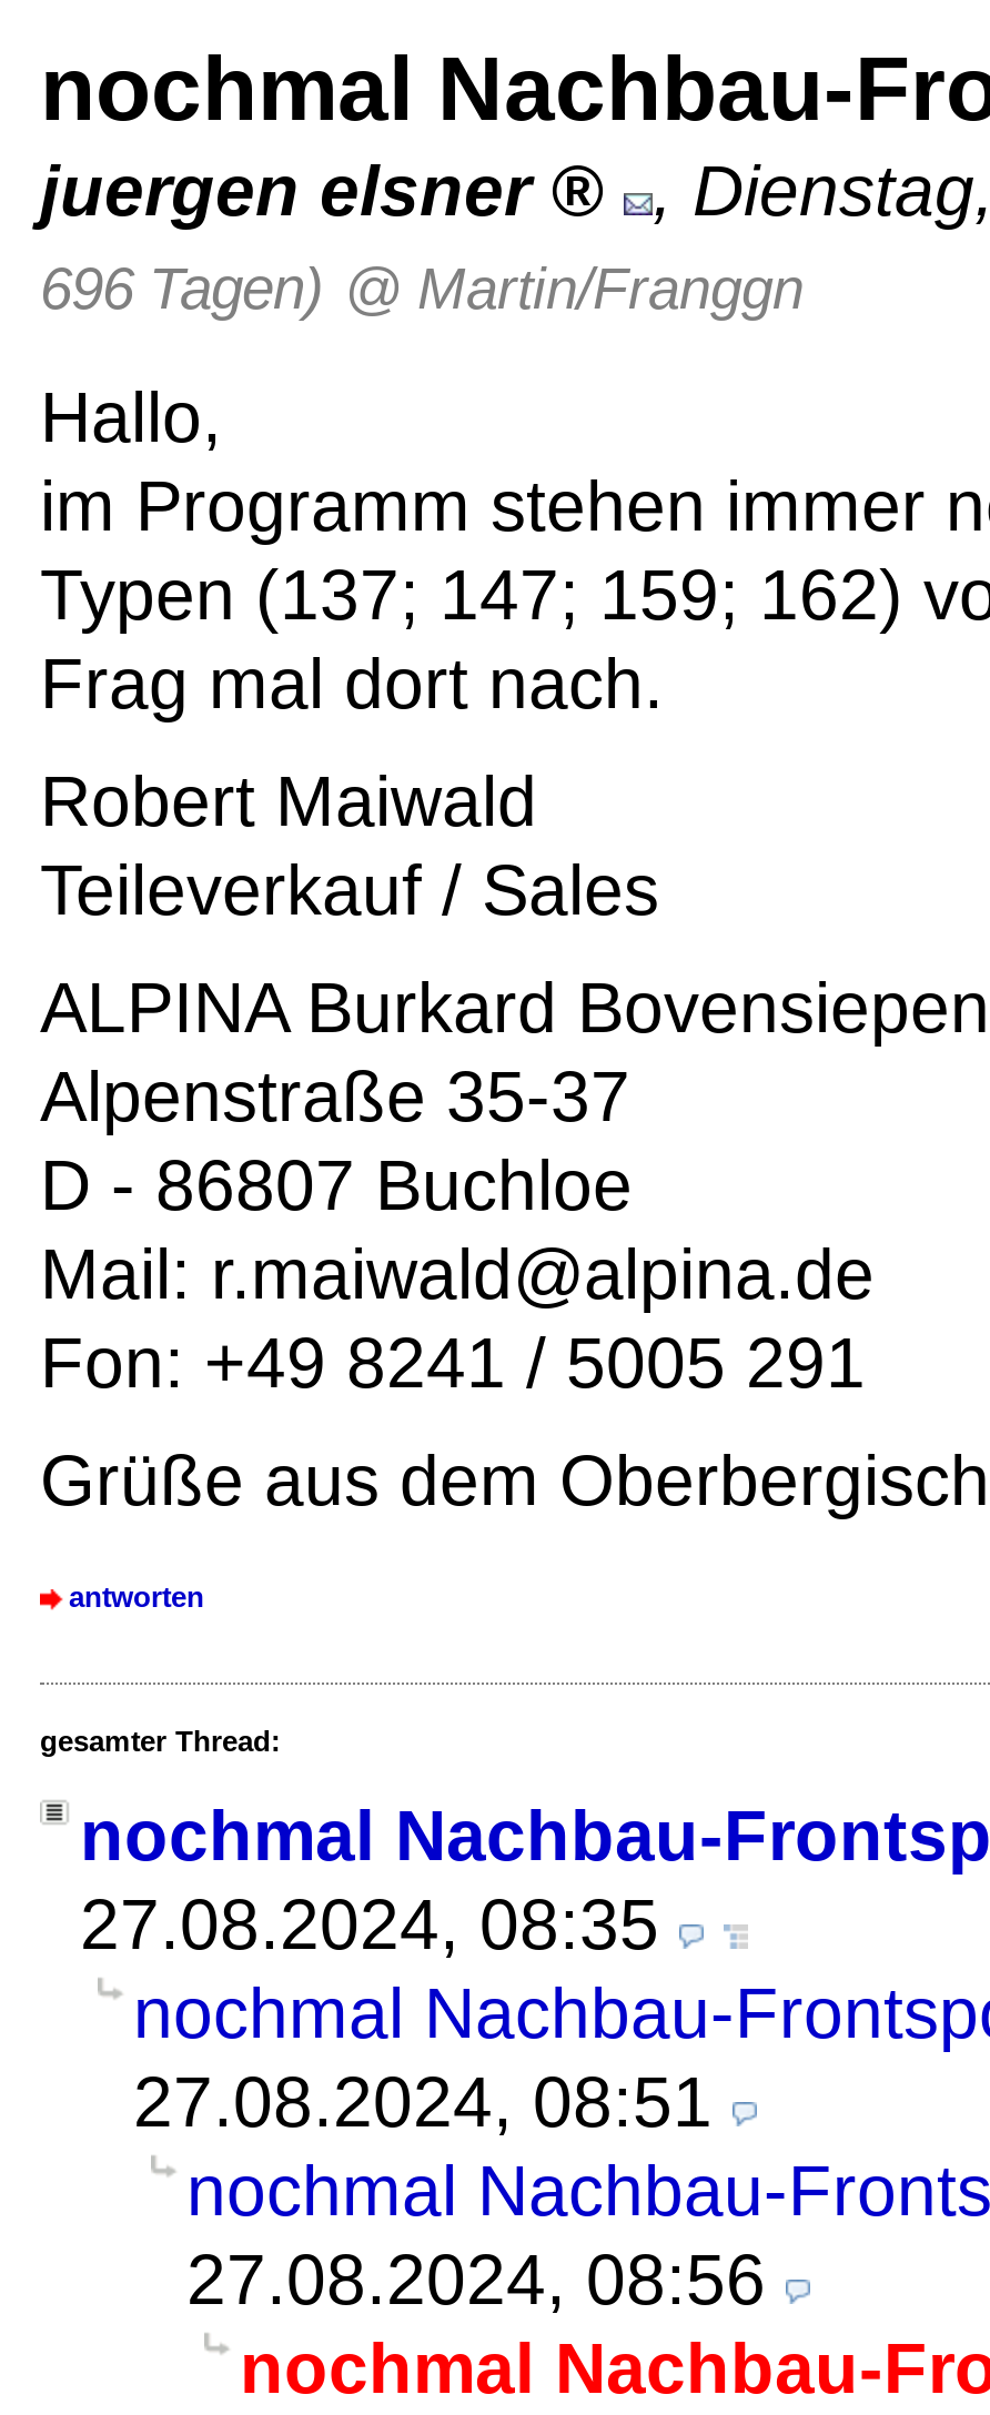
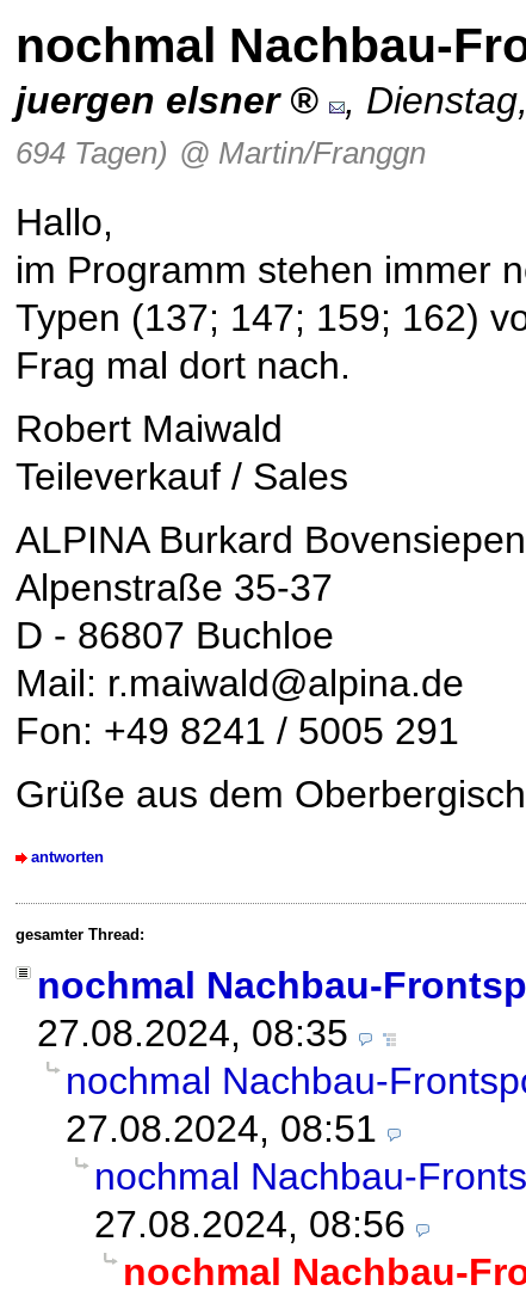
[40,255,804,321] 696 Tagen) @ Martin/Franggn -> [16,135,426,171] 694 Tagen) @ Martin/Franggn

